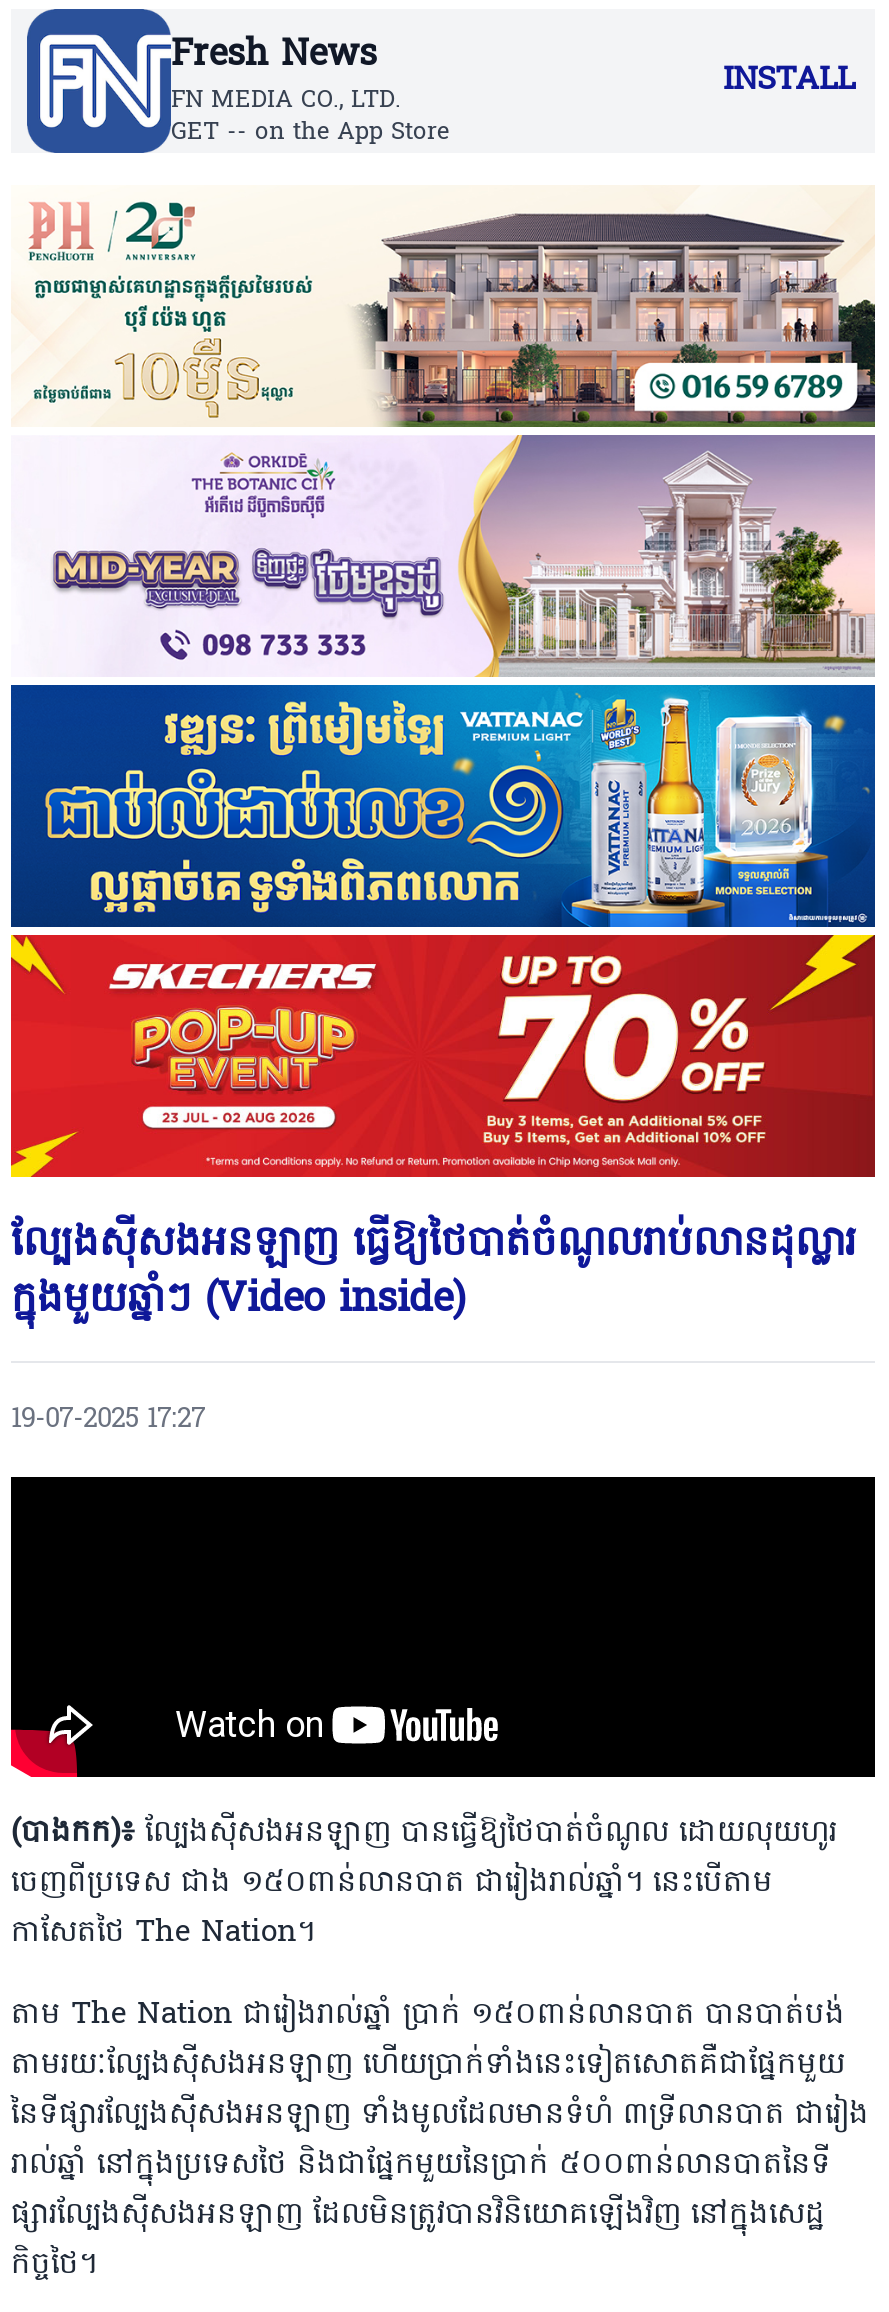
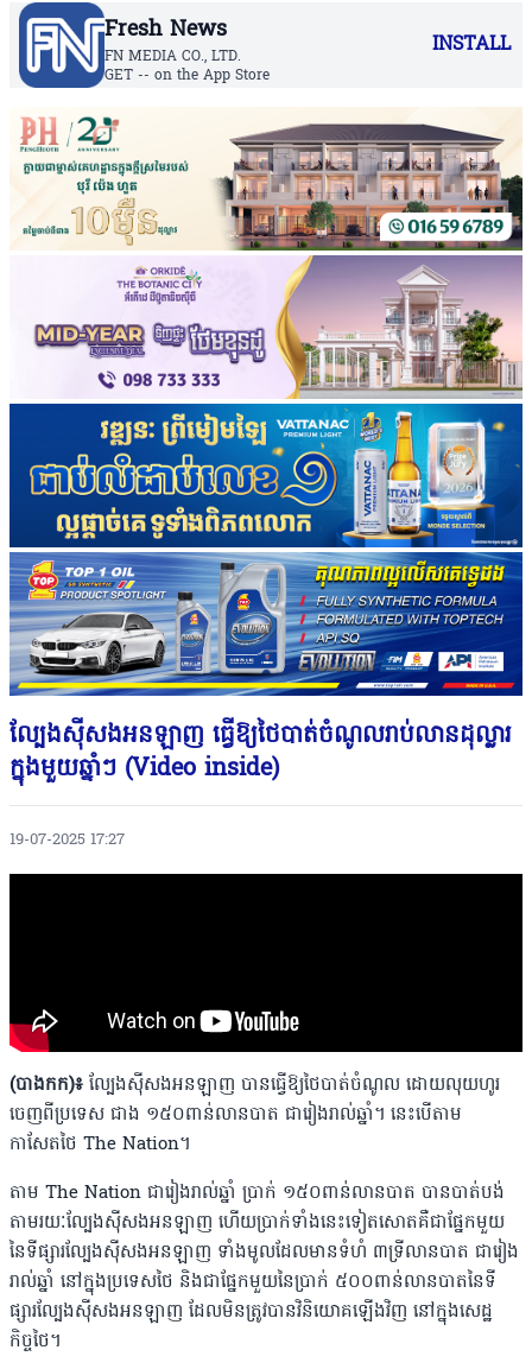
[9,933,877,1179] [image] -> [8,551,524,697] [image]

